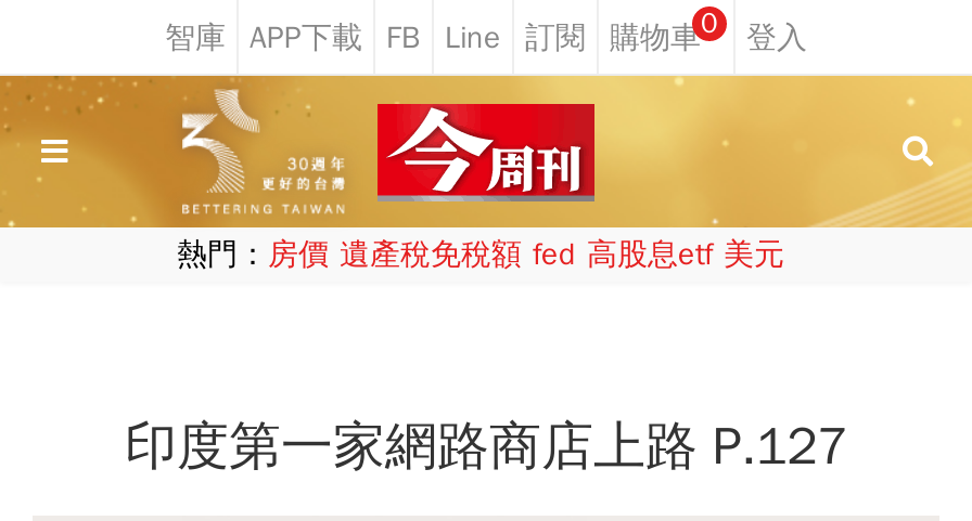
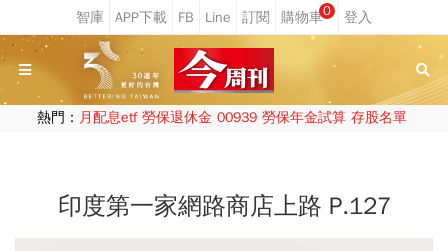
[177,236,784,273] 熱門：房價 遺產稅免稅額 fed 高股息etf 美元 -> [36,109,406,126] 熱門：月配息etf 勞保退休金 00939 勞保年金試算 存股名單

